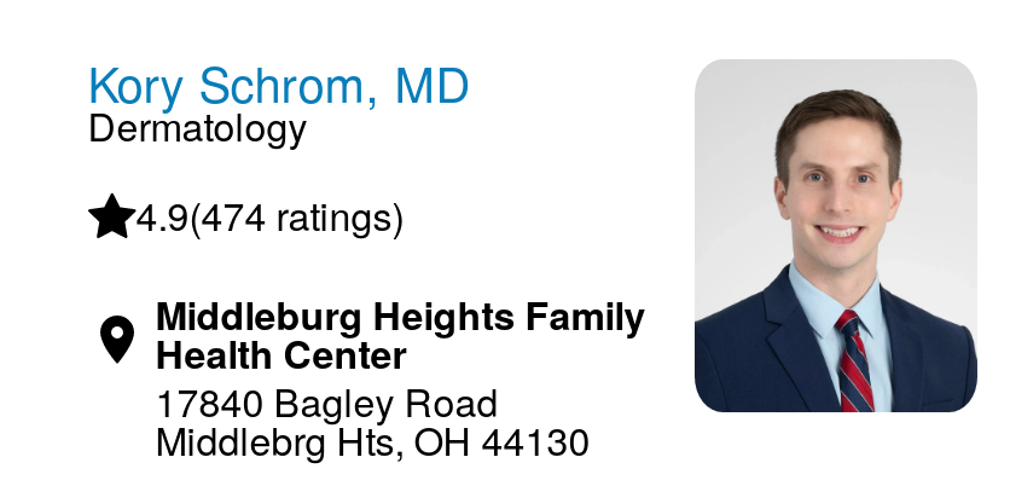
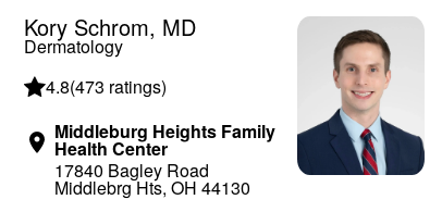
[136,187,404,243] 4.9(474 ratings) -> [46,74,166,99] 4.8(473 ratings)

